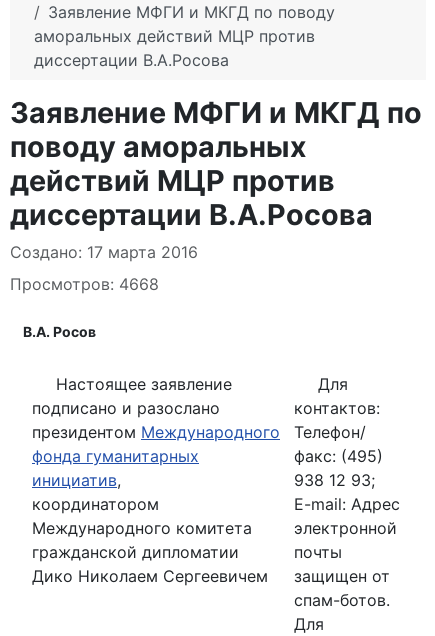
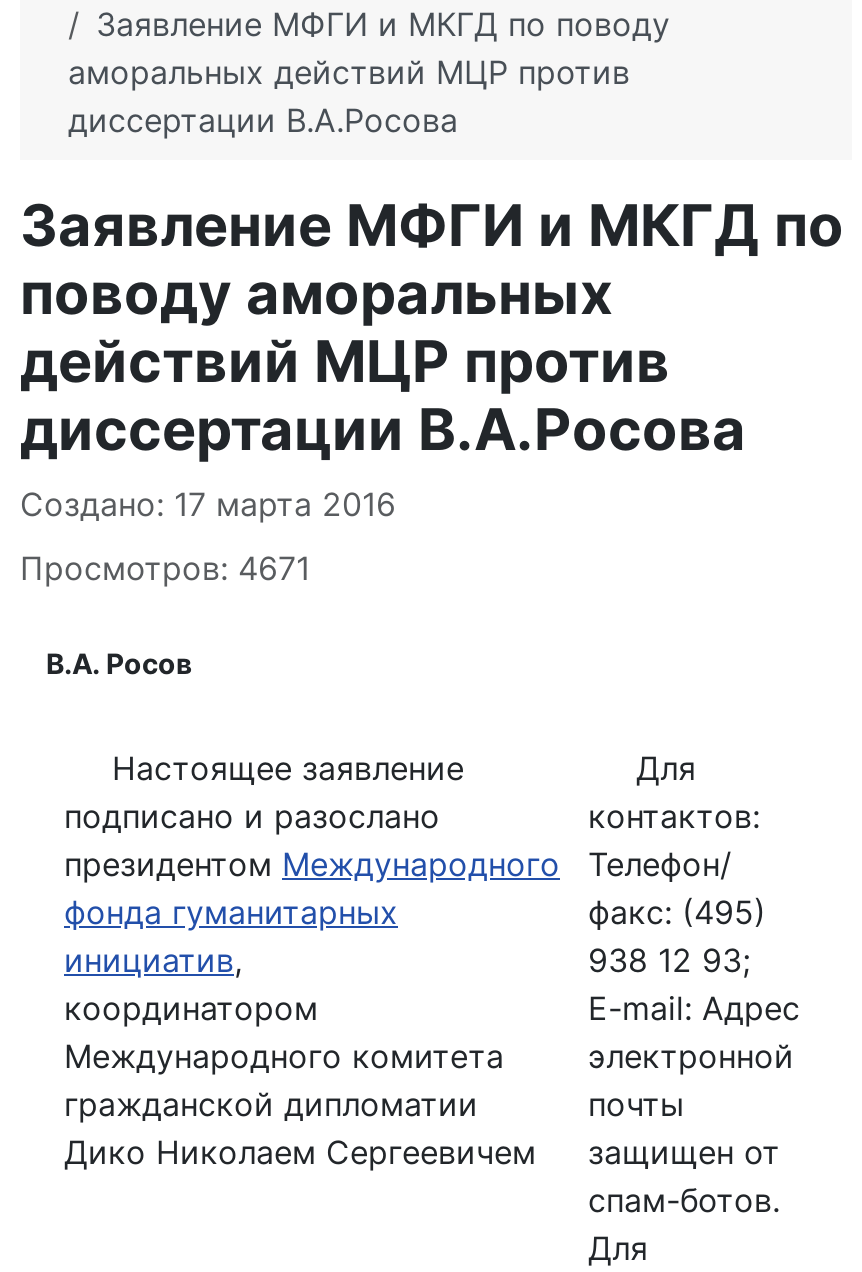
[10,274,159,294] Просмотров: 4668 -> [20,548,310,588] Просмотров: 4671

